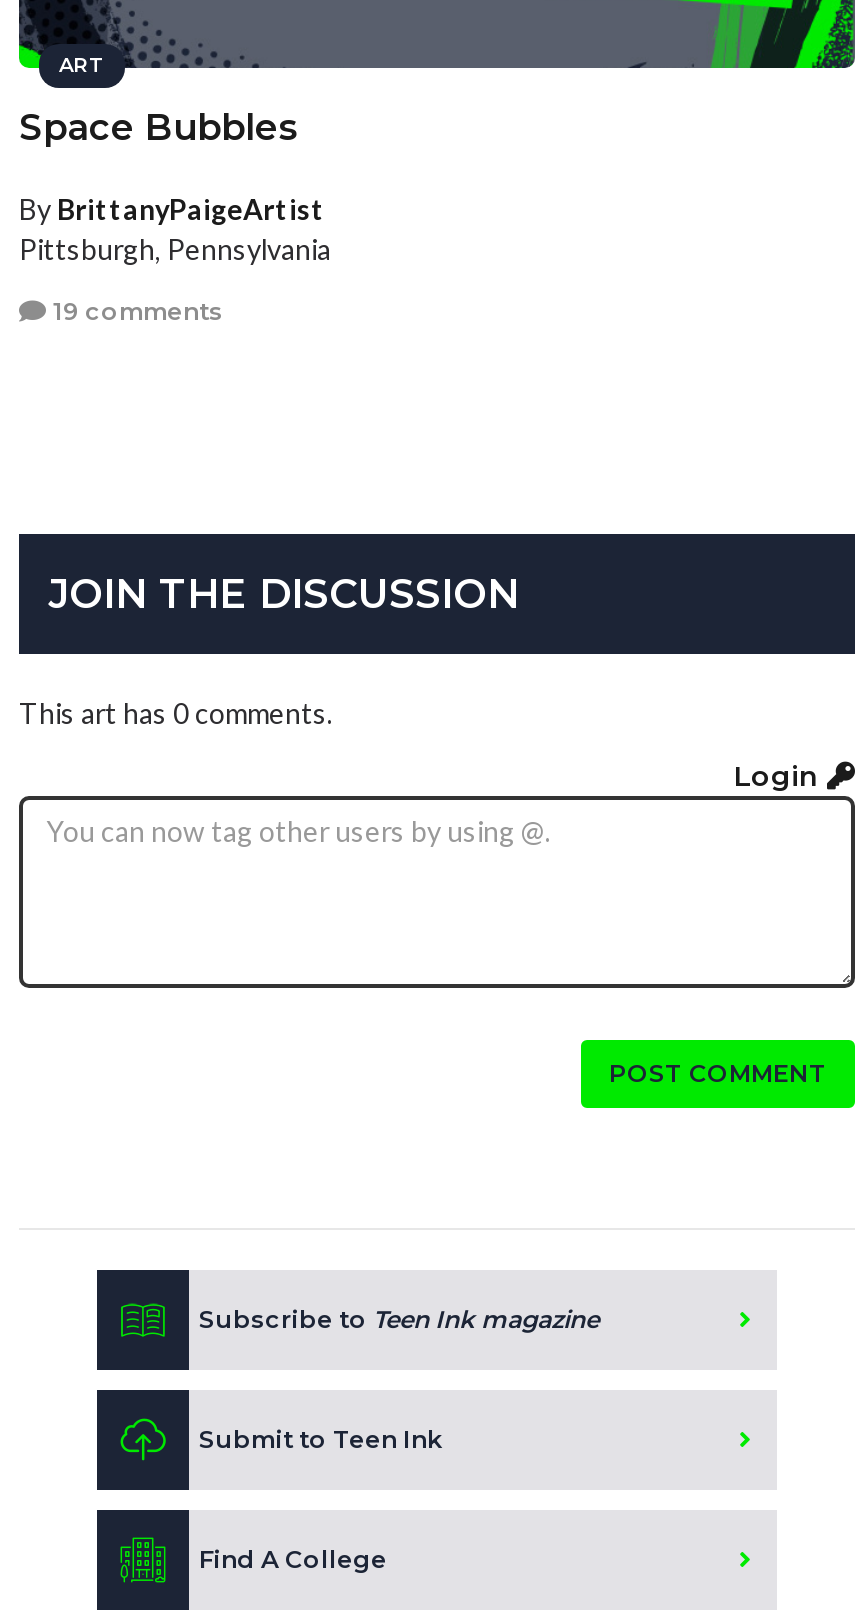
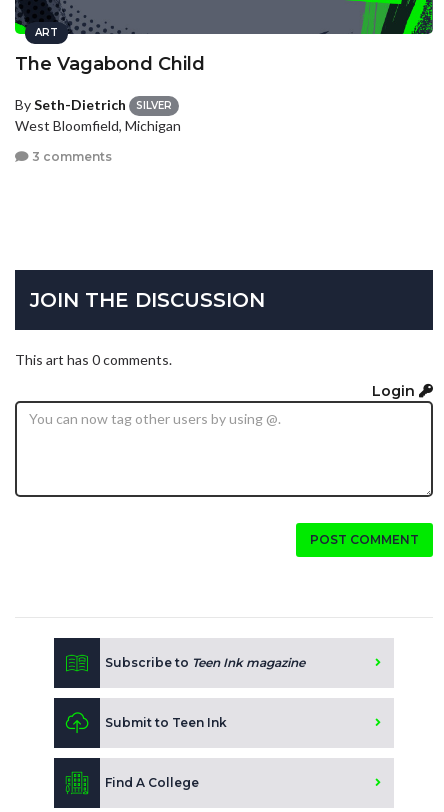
[19,105,299,149] Space Bubbles -> [15,53,205,75] The Vagabond Child
[19,191,331,265] By BrittanyPaigeArtist | Pittsburgh, Pennsylvania -> [15,96,181,134] By Seth-Dietrich | SILVER | West Bloomfield, Michigan
[47,296,223,326] 19 comments -> [29,149,112,164] 3 comments

